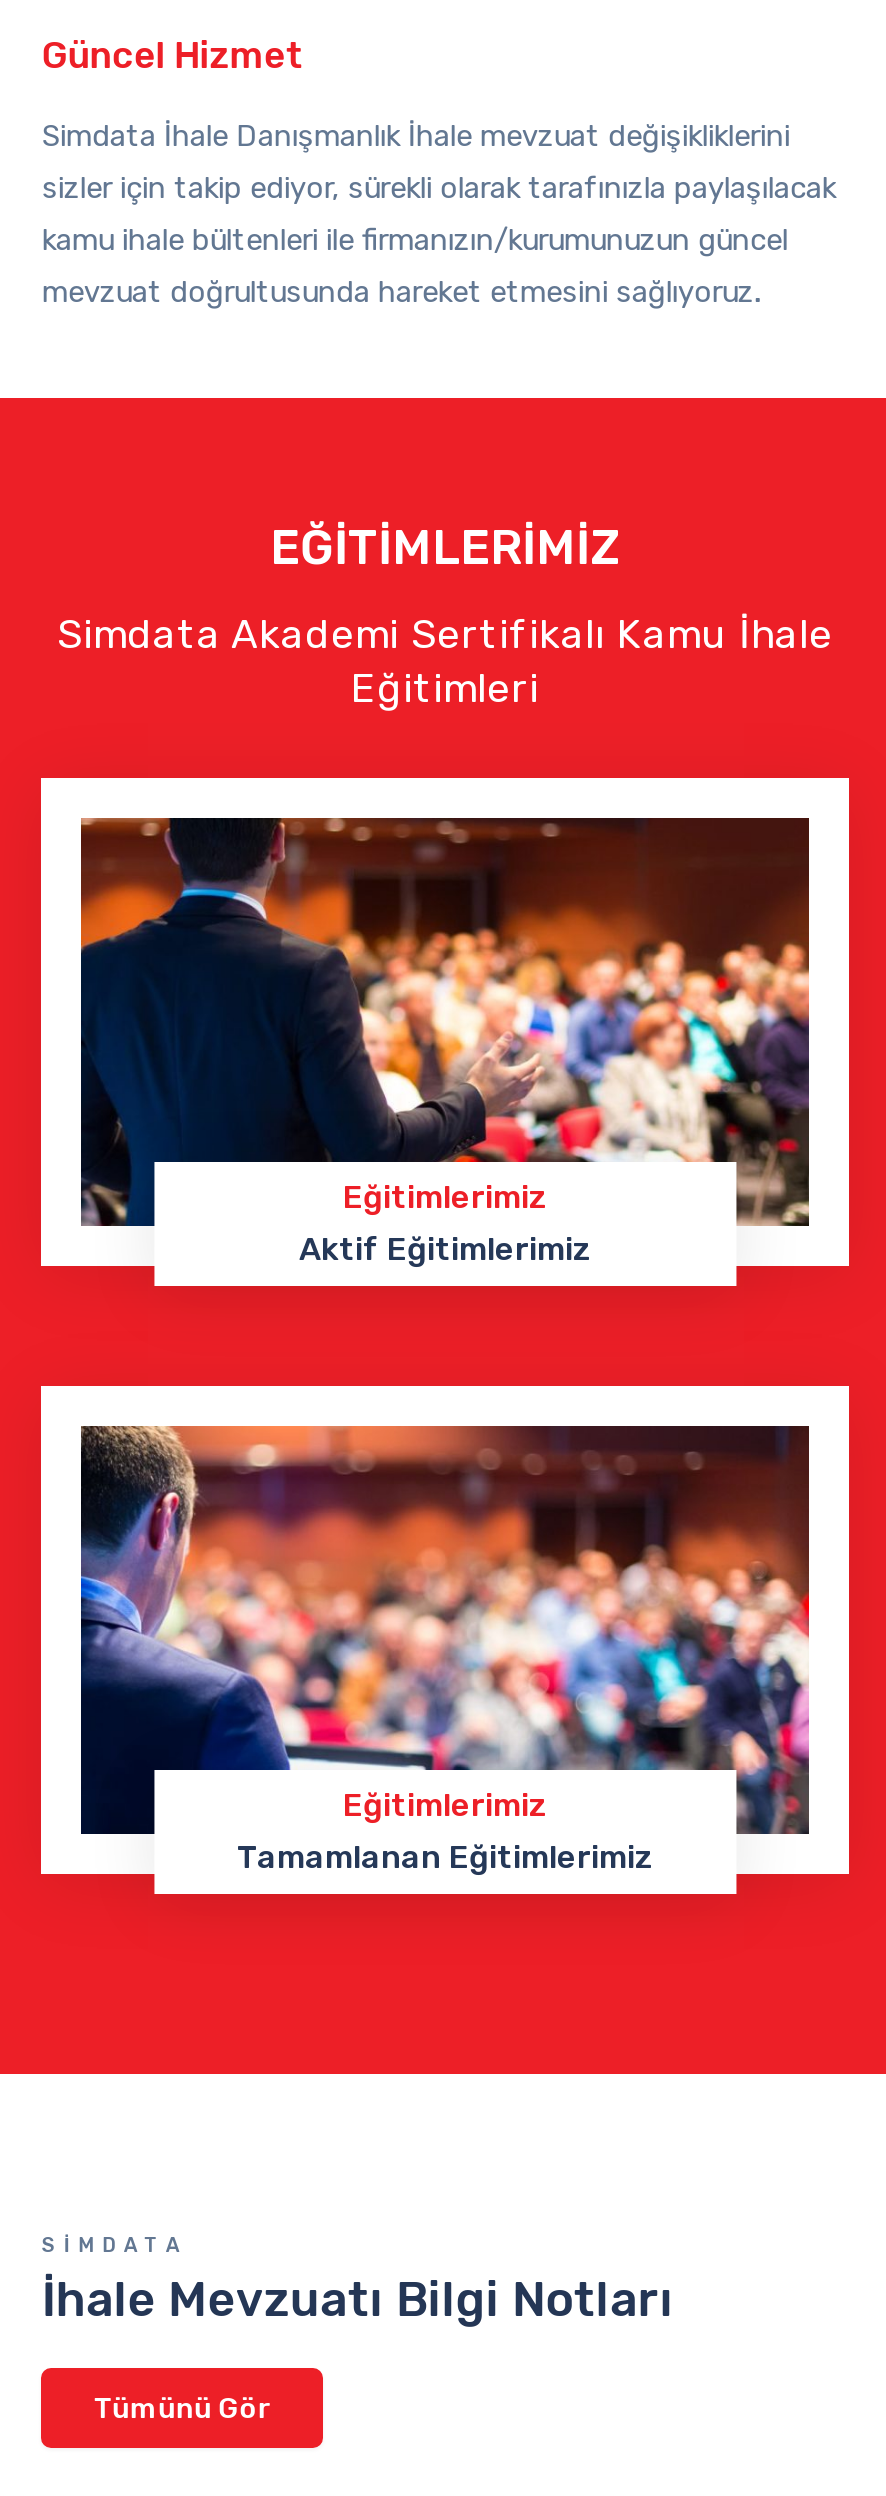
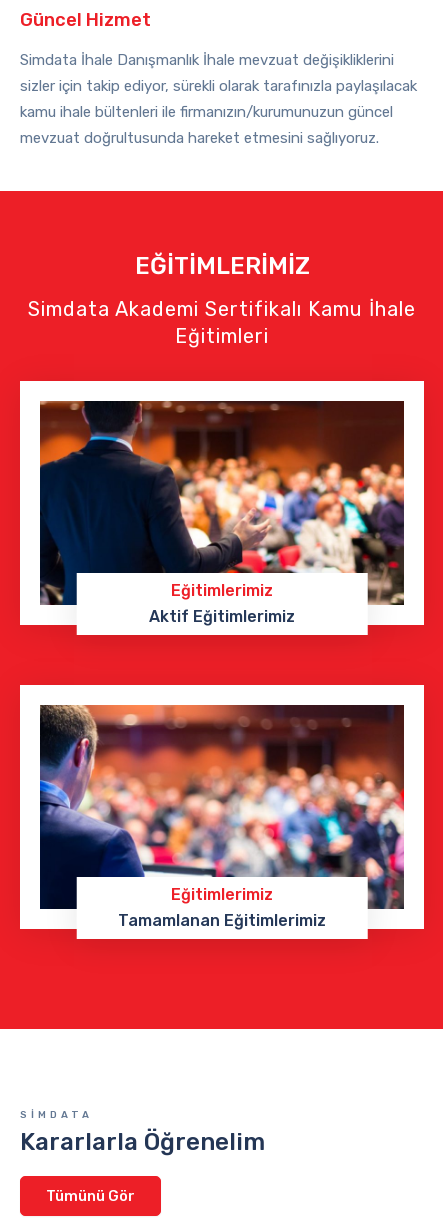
[42,2273,674,2329] İhale Mevzuatı Bilgi Notları -> [20,1128,265,1156] Kararlarla Öğrenelim

